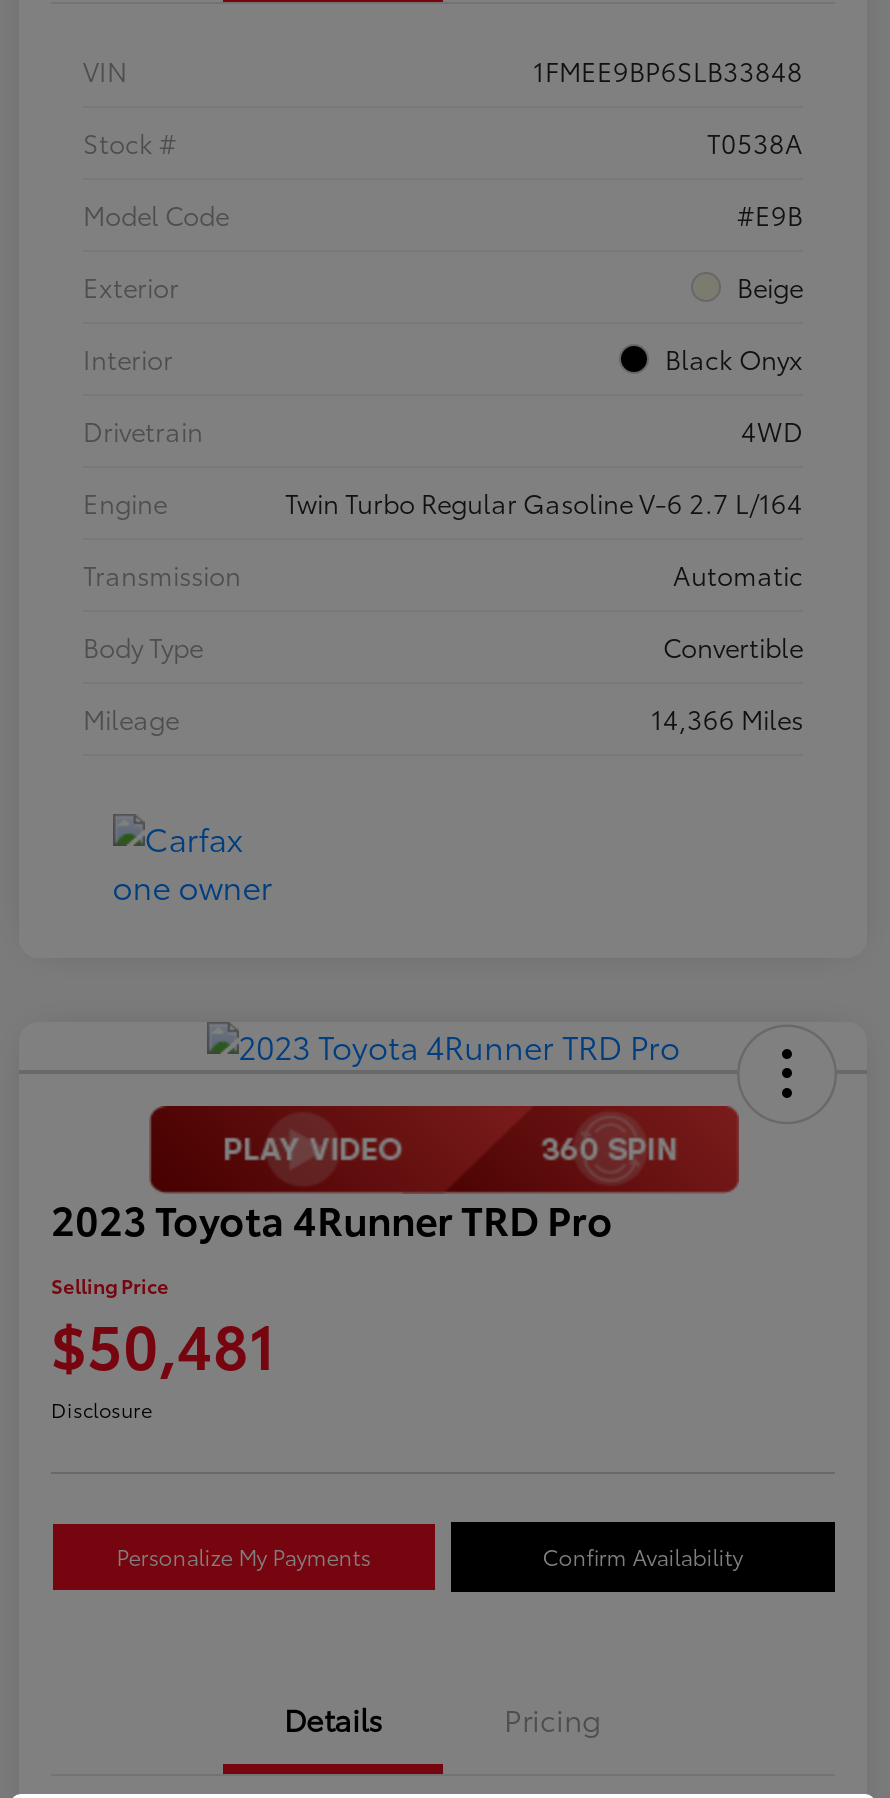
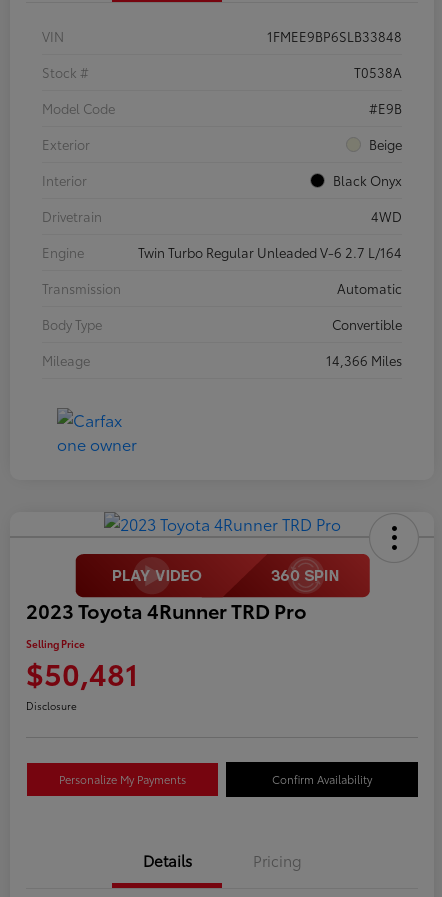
[285,484,803,520] Twin Turbo Regular Gasoline V-6 2.7 L/164 -> [138,243,402,261] Twin Turbo Regular Unleaded V-6 2.7 L/164

